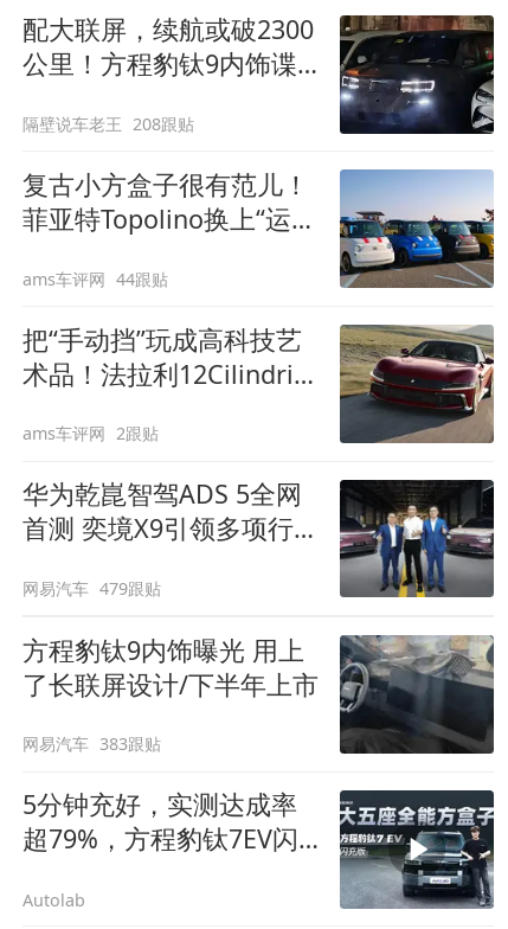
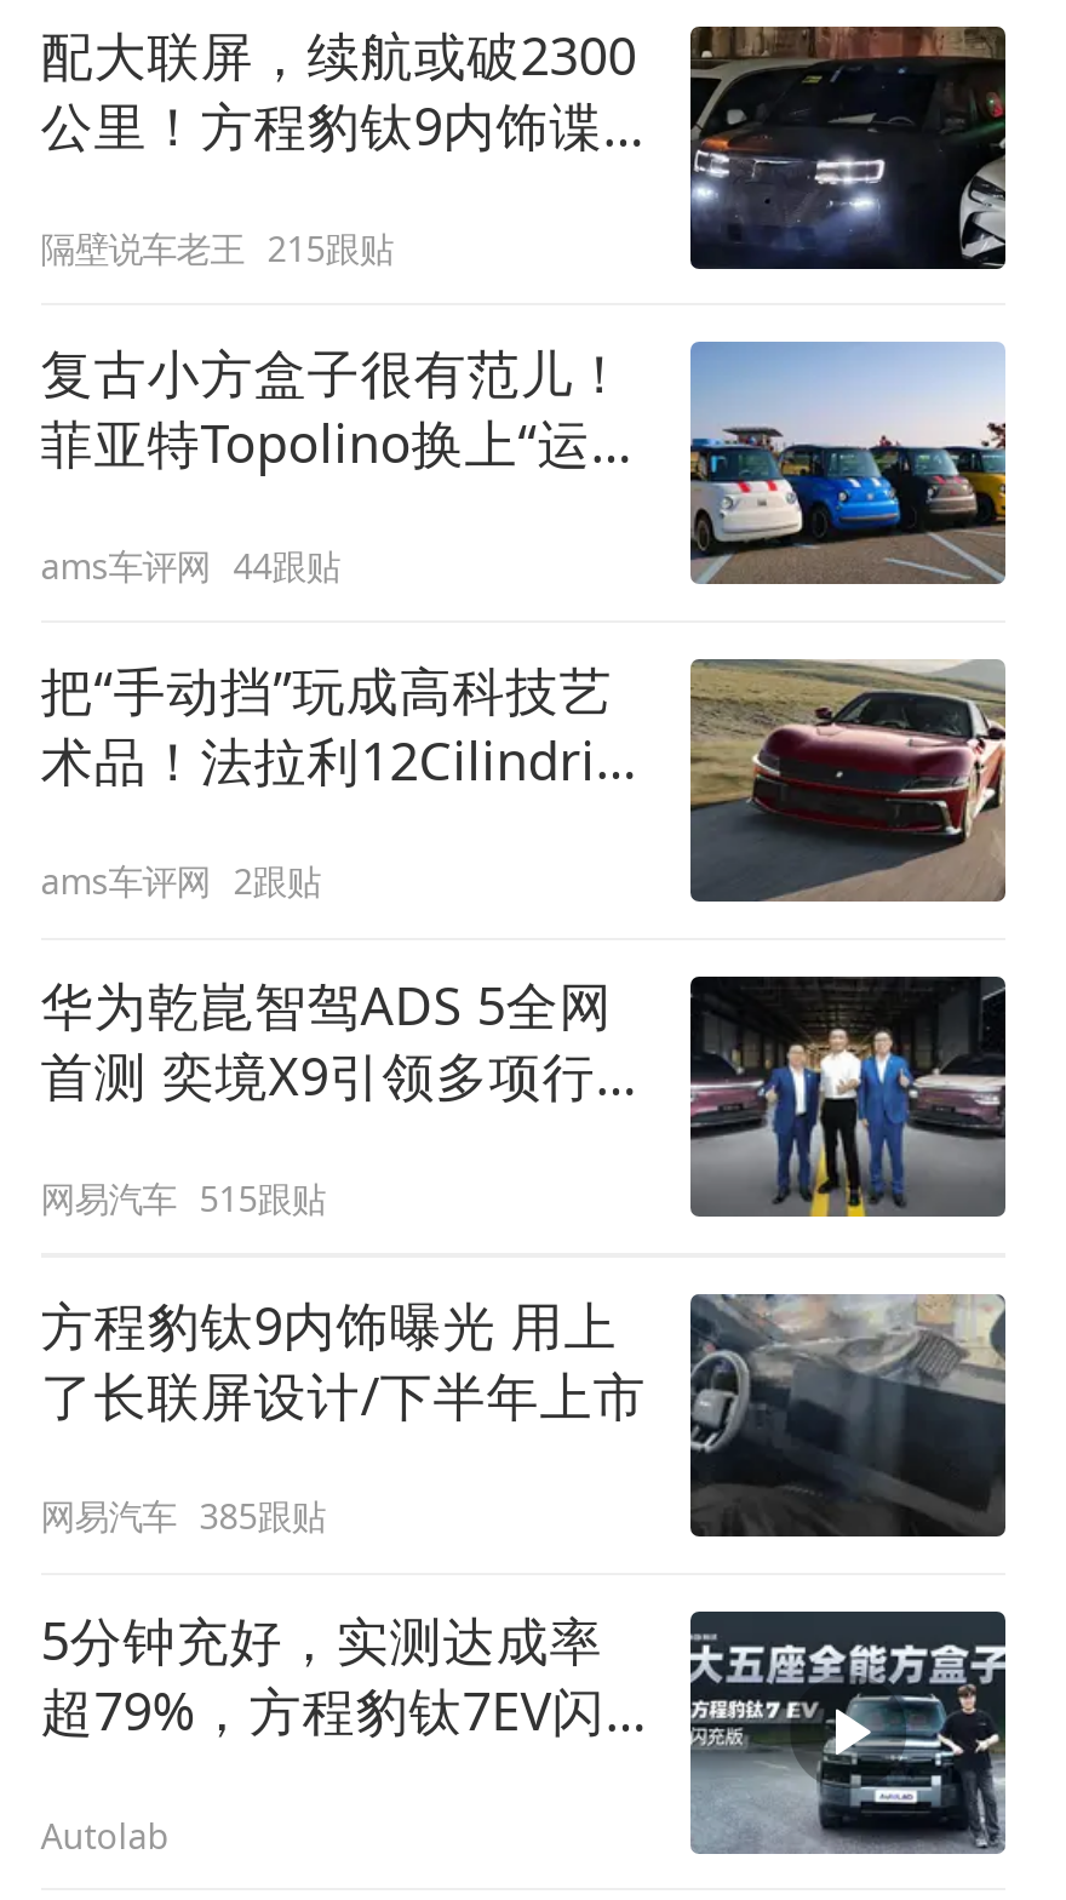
[22,112,195,135] 隔壁说车老王 208跟贴 -> [40,225,393,271] 隔壁说车老王 215跟贴
[22,577,161,599] 网易汽车 479跟贴 -> [40,1175,325,1221] 网易汽车 515跟贴
[22,733,161,755] 网易汽车 383跟贴 -> [40,1494,325,1540] 网易汽车 385跟贴

